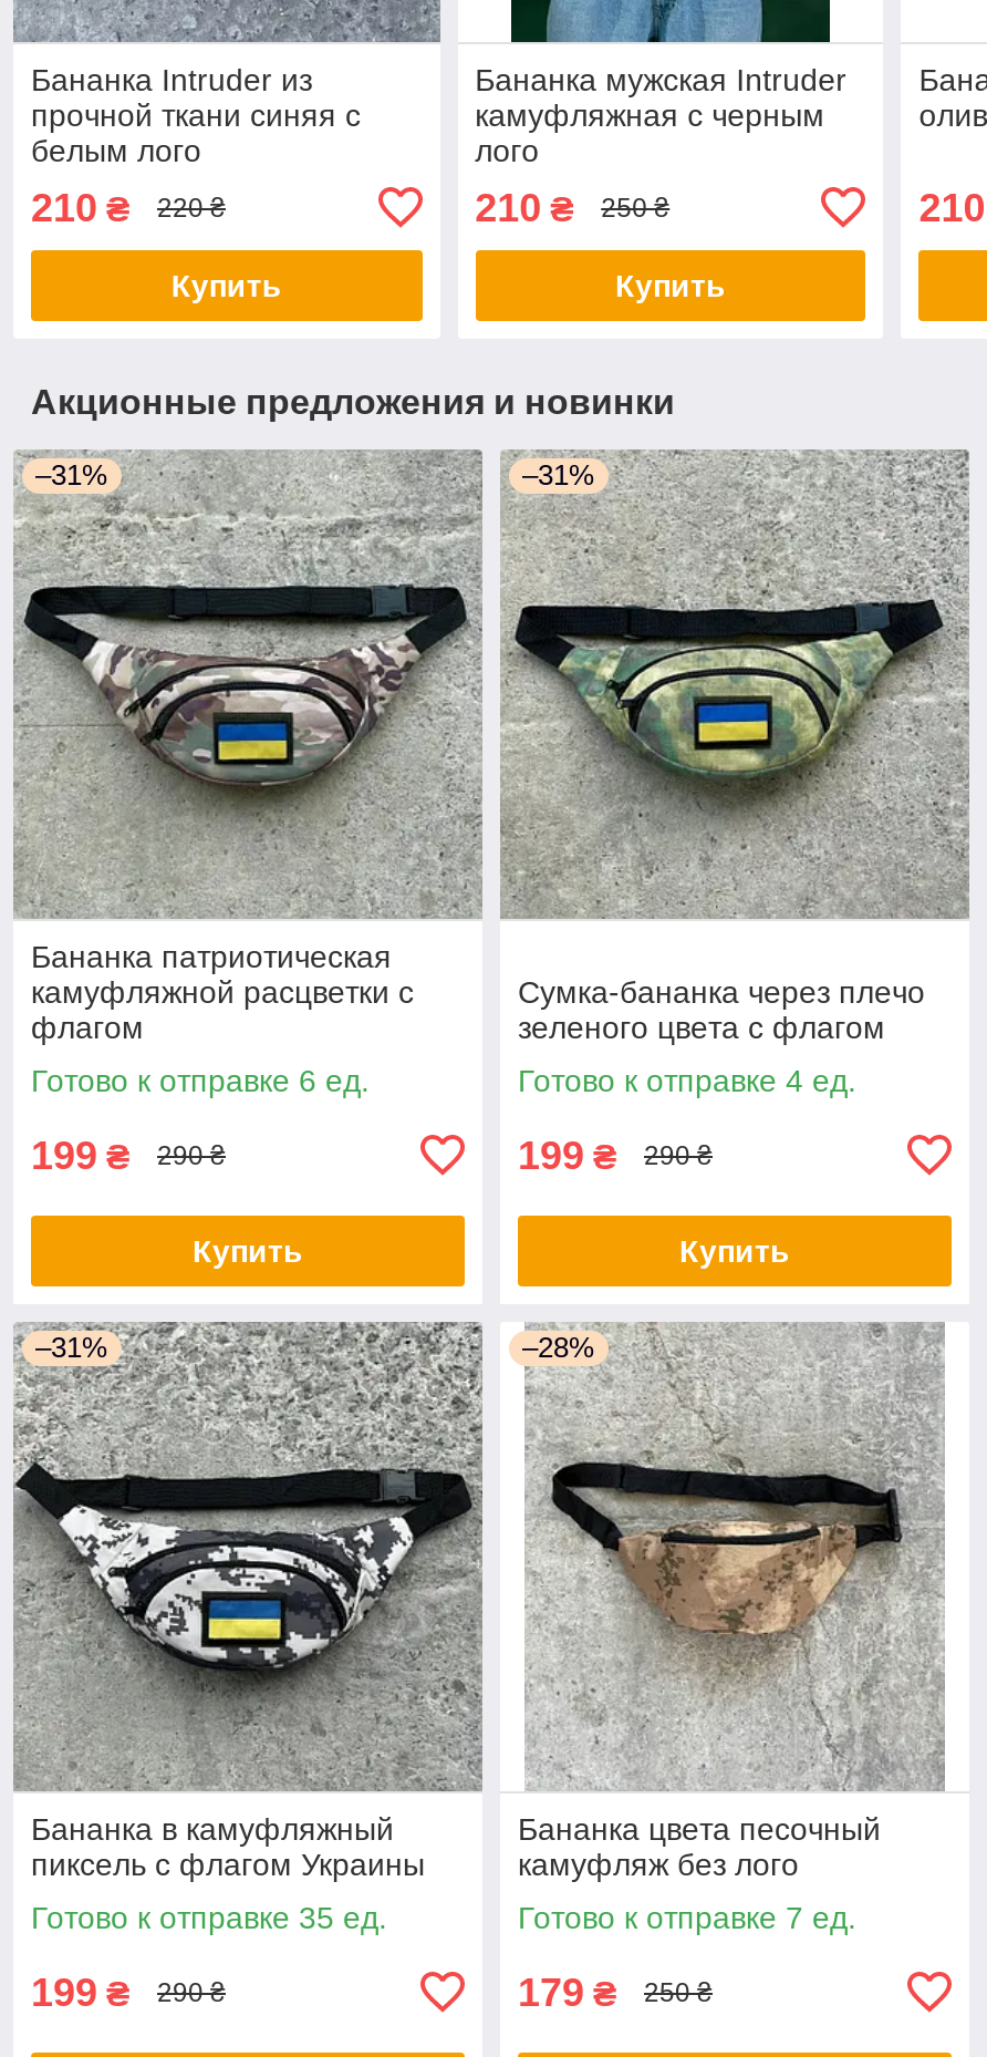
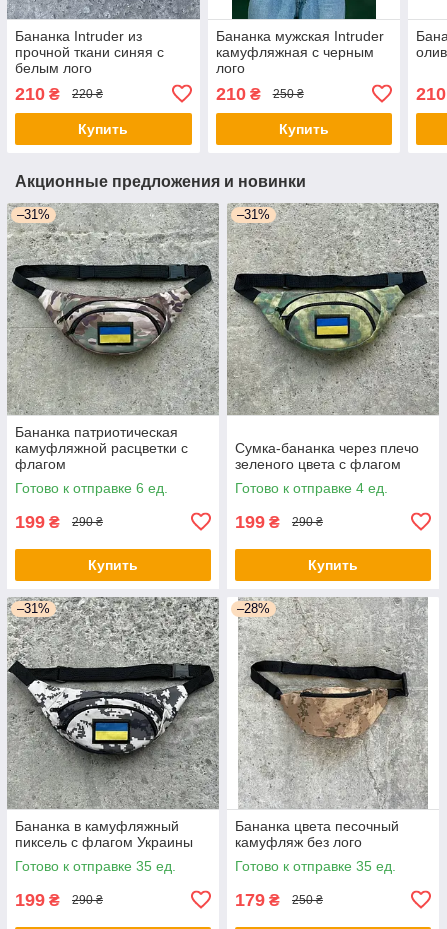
[518,1899,856,1935] Готово к отправке 7 ед. -> [235,858,396,874] Готово к отправке 35 ед.

